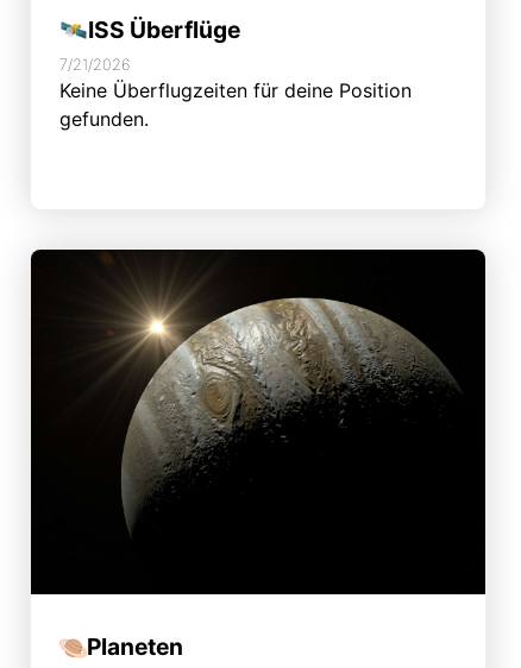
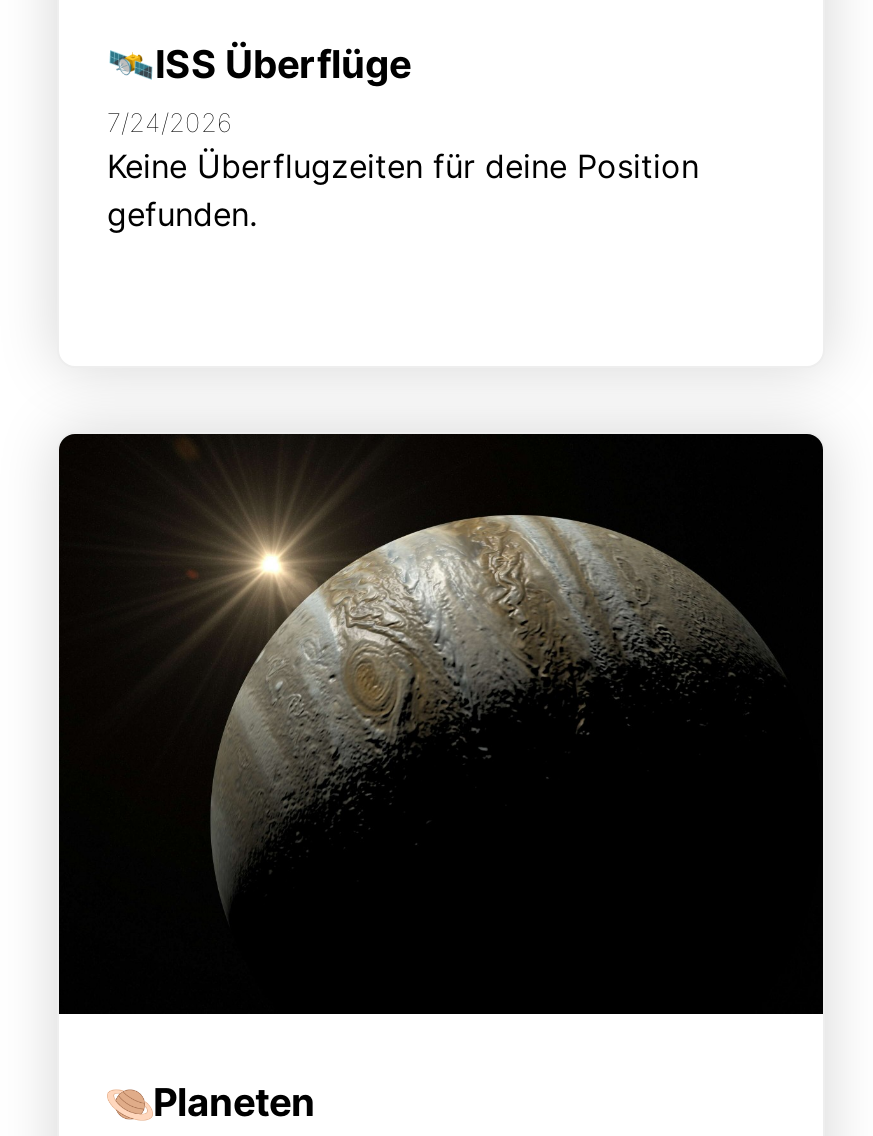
[59,56,130,74] 7/21/2026 -> [107,108,231,138] 7/24/2026

